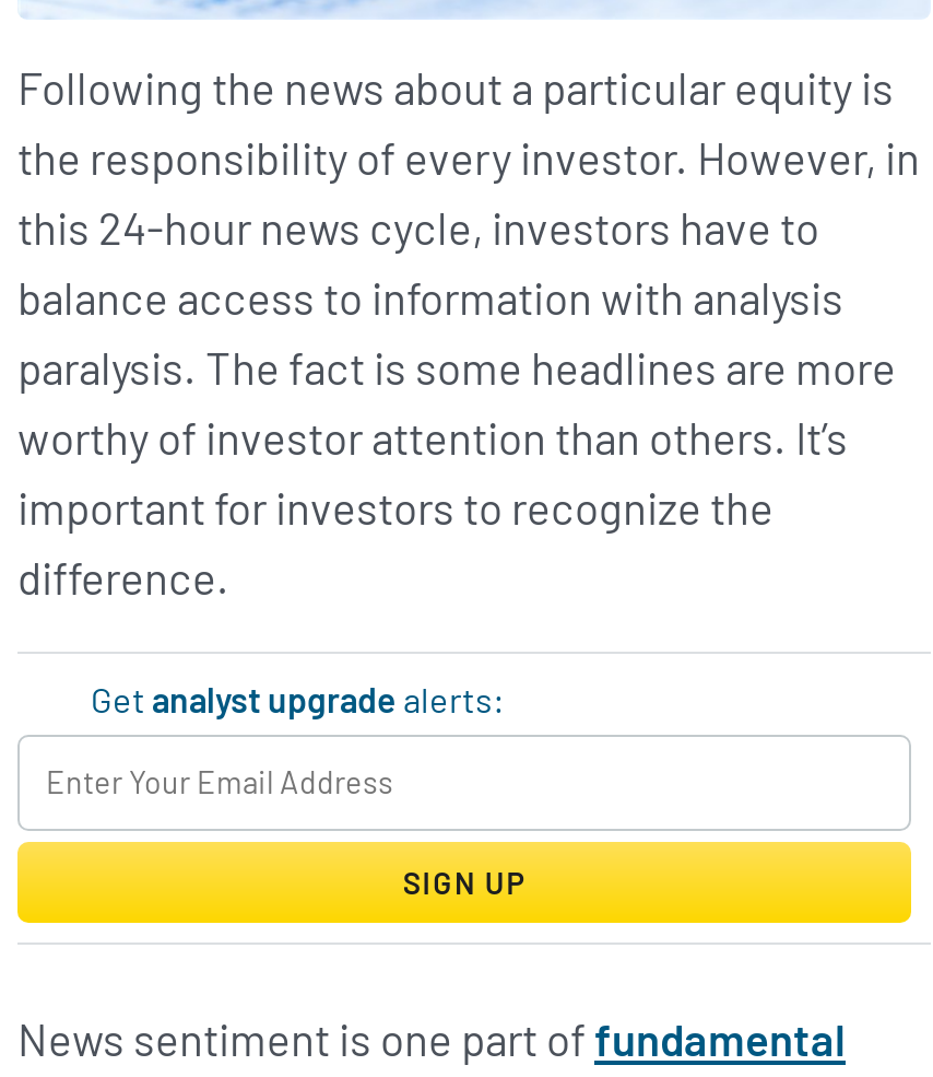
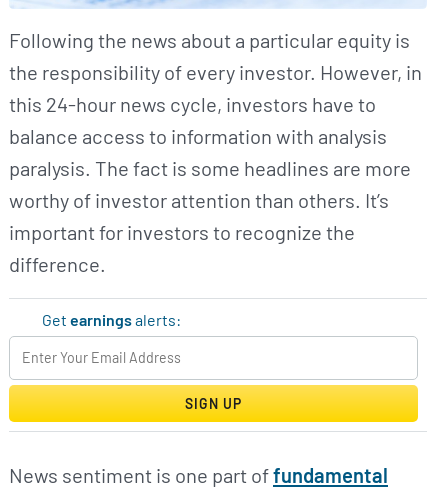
[91,679,504,720] Get analyst upgrade alerts: -> [42,310,181,329] Get earnings alerts:

